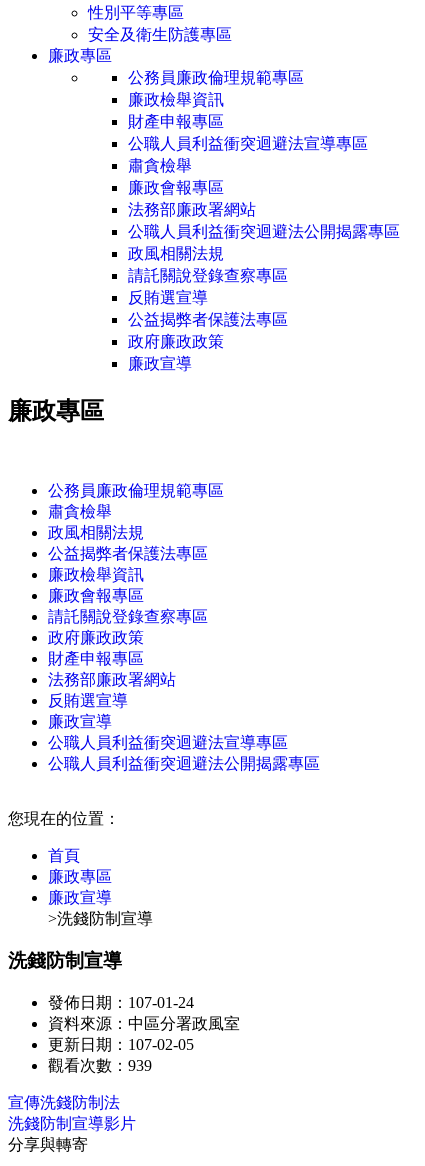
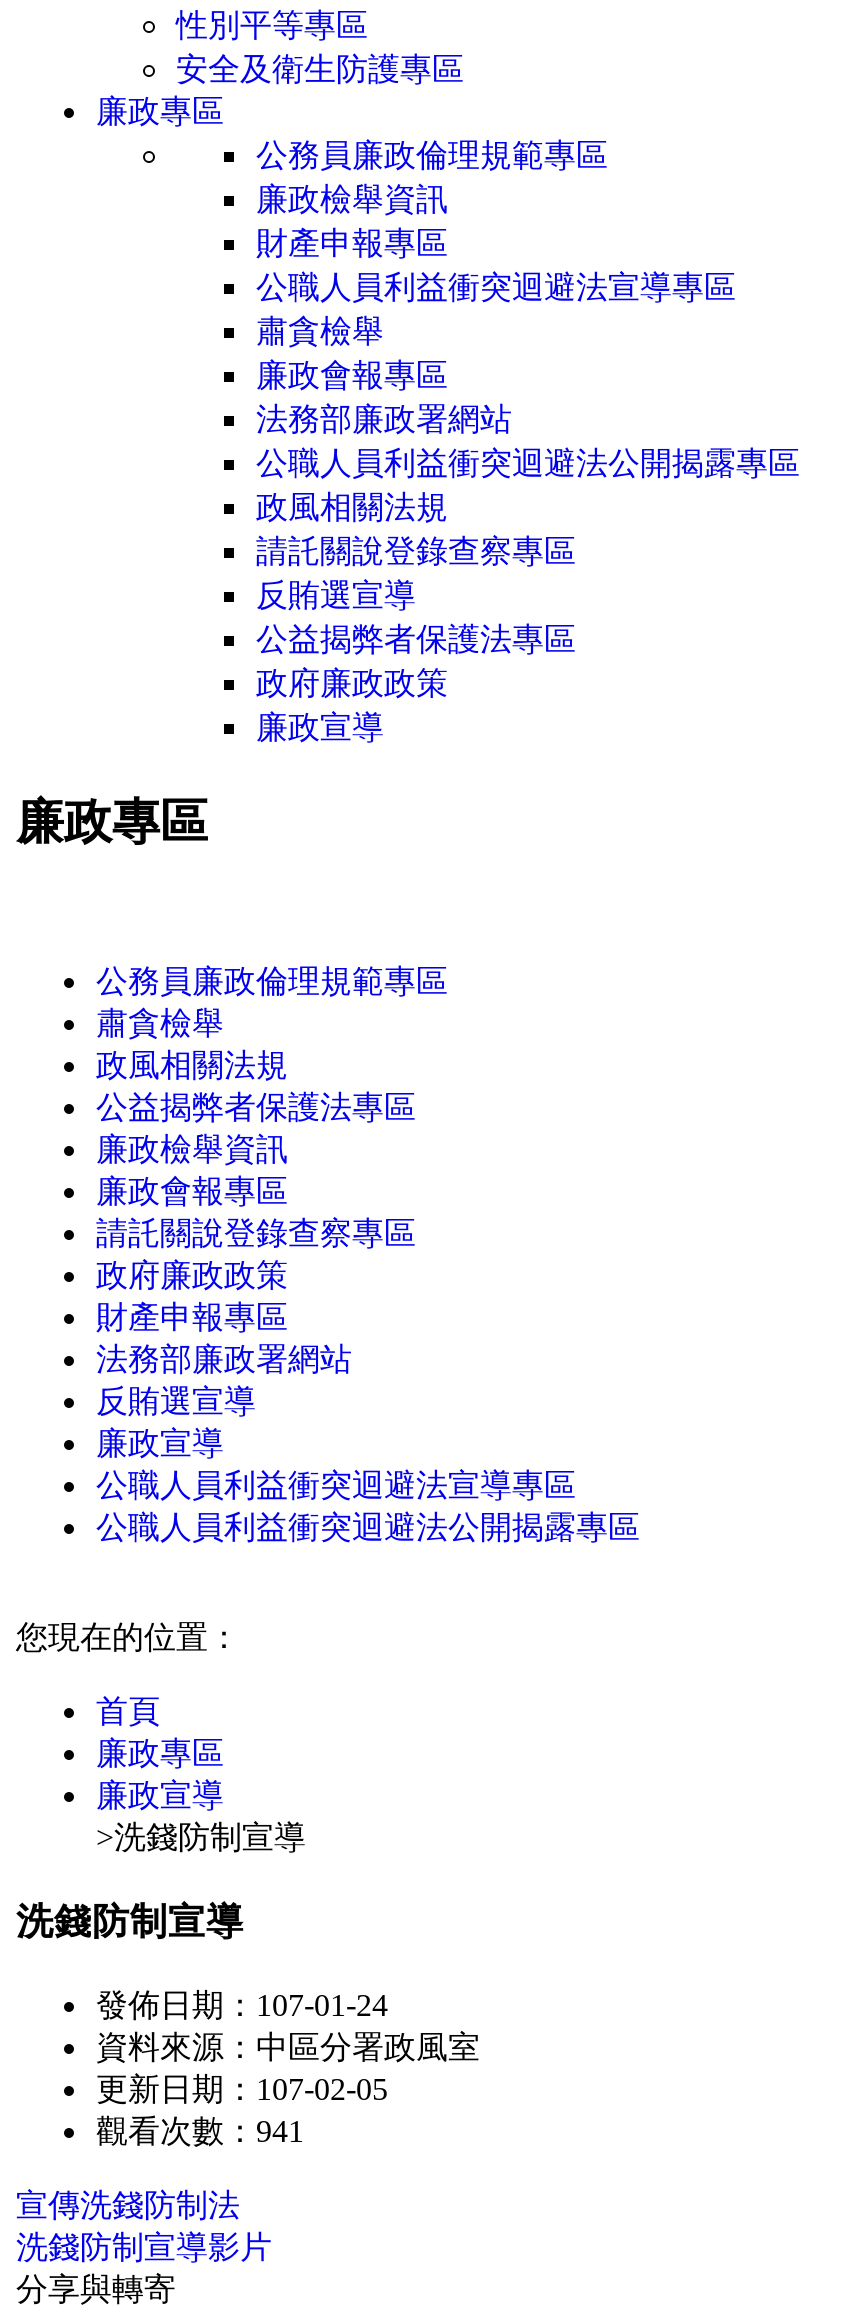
[48,1057,152,1074] 觀看次數：939 -> [96,2114,304,2148] 觀看次數：941

